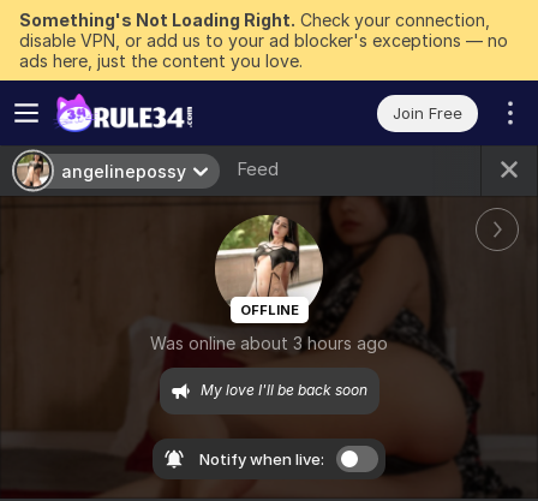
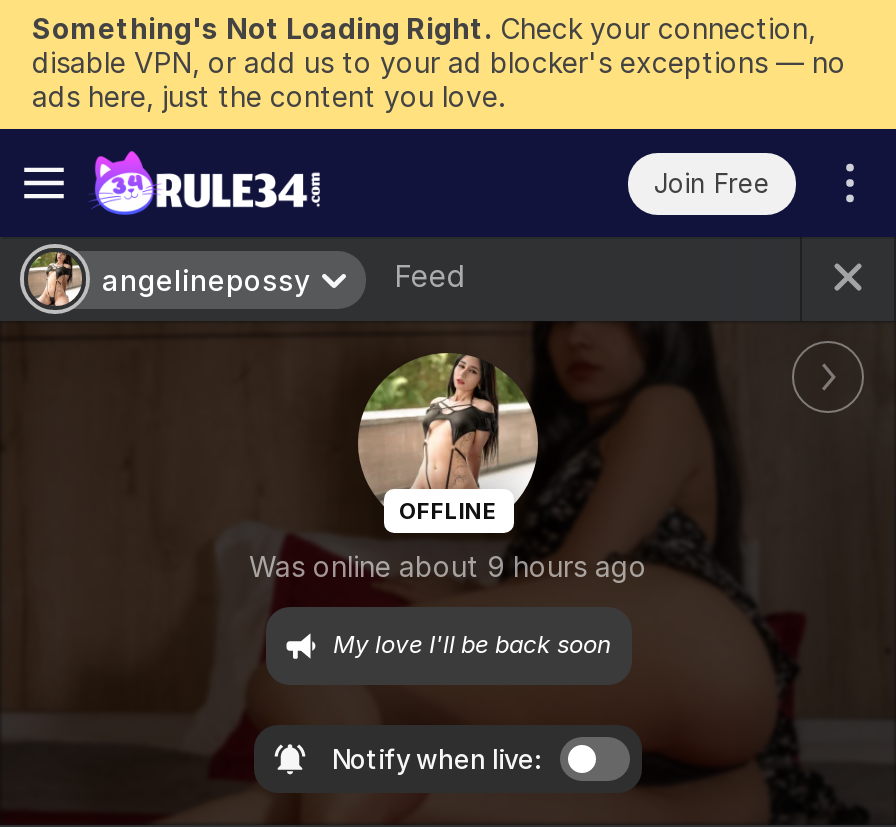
[150,333,388,354] Was online about 3 hours ago -> [249,550,647,584] Was online about 9 hours ago

